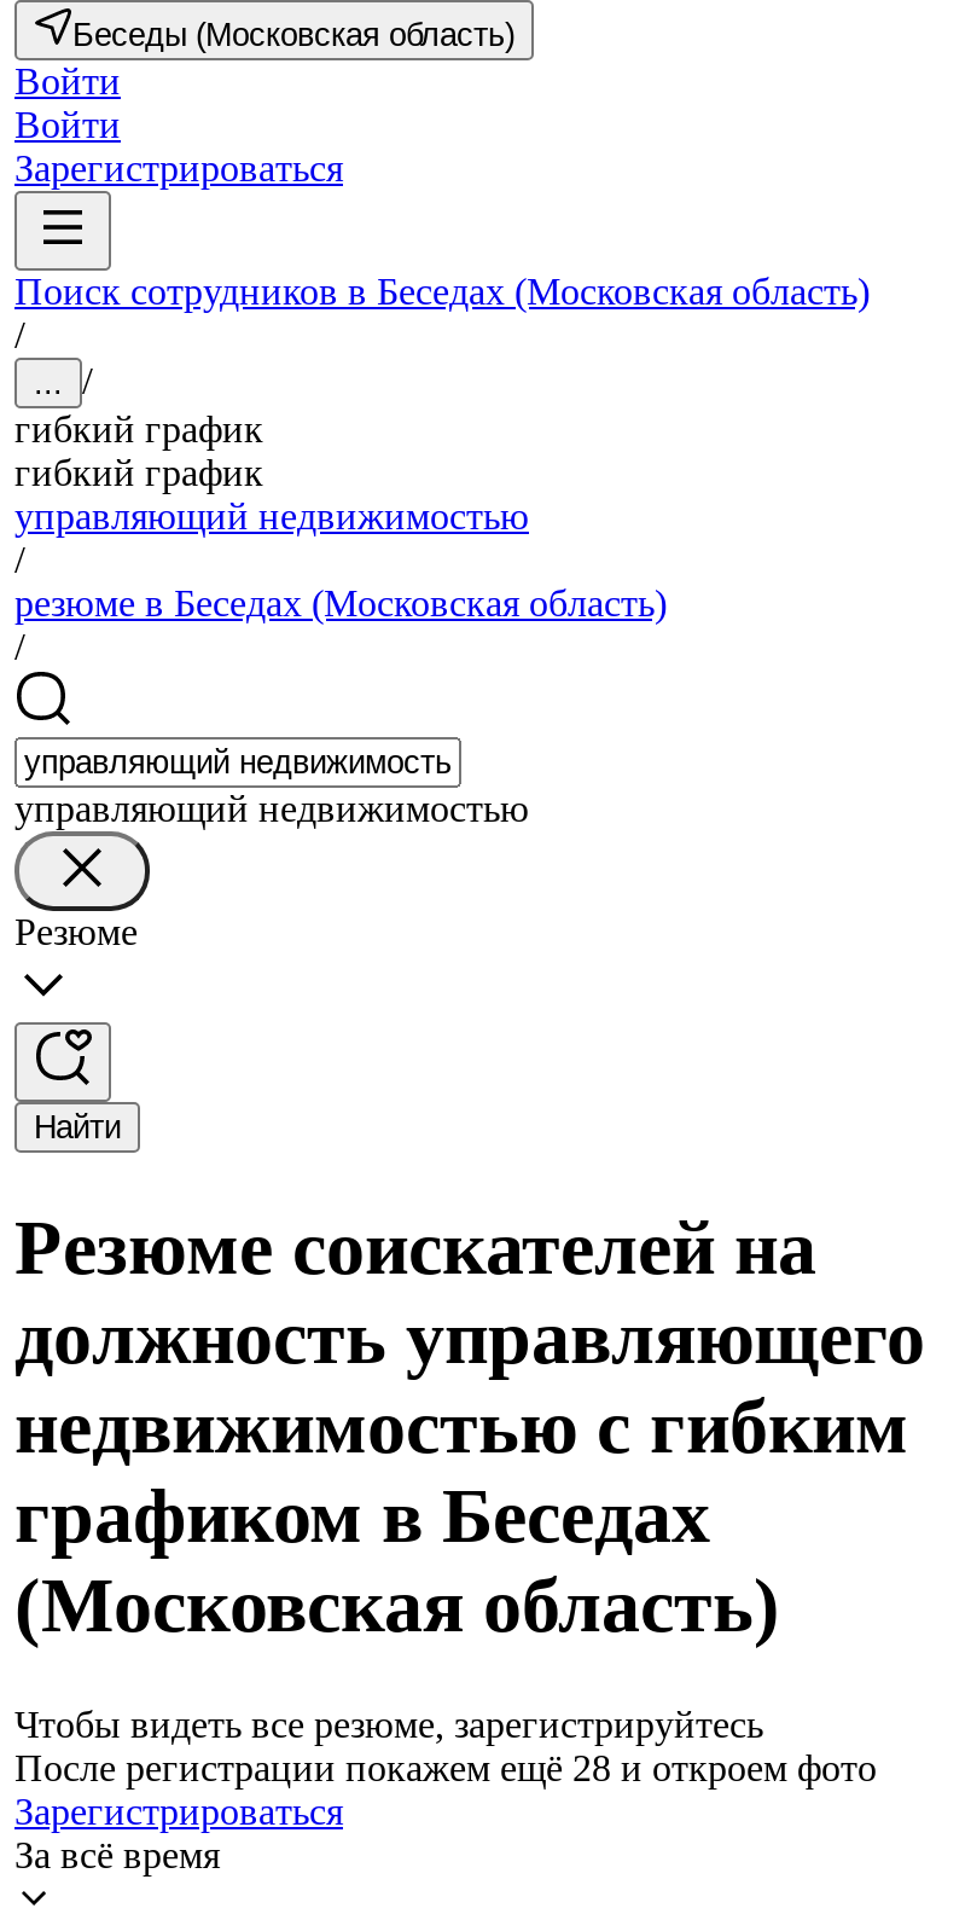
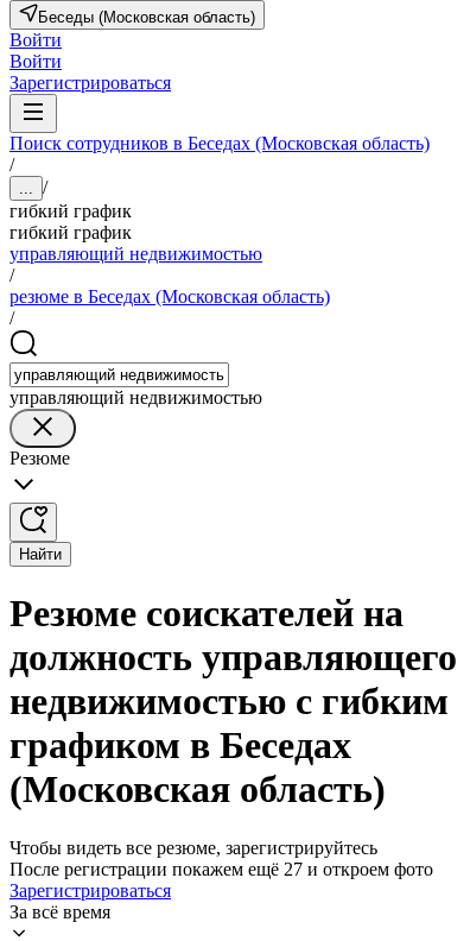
[14,1747,877,1788] После регистрации покажем ещё 28 и откроем фото -> [9,859,433,879] После регистрации покажем ещё 27 и откроем фото

